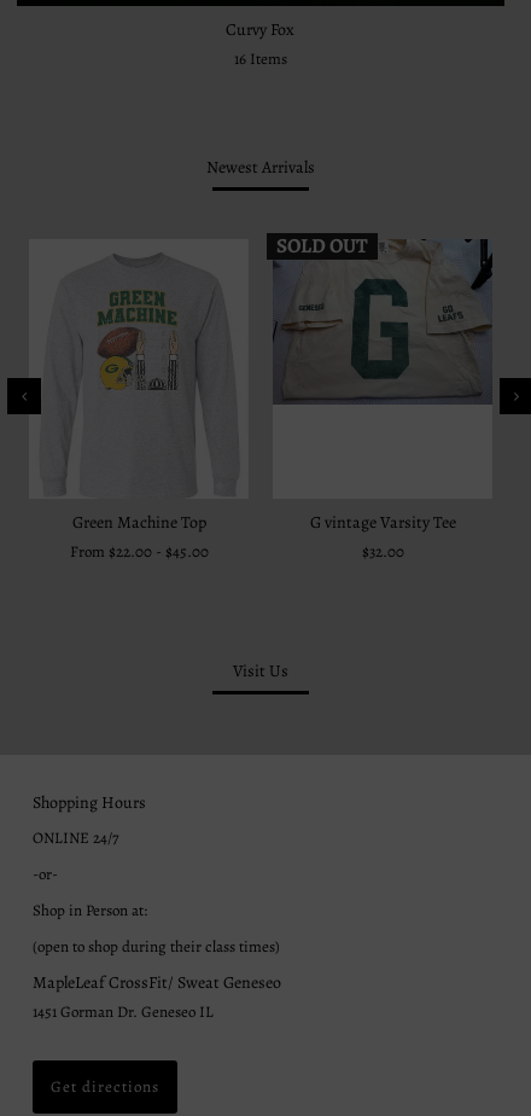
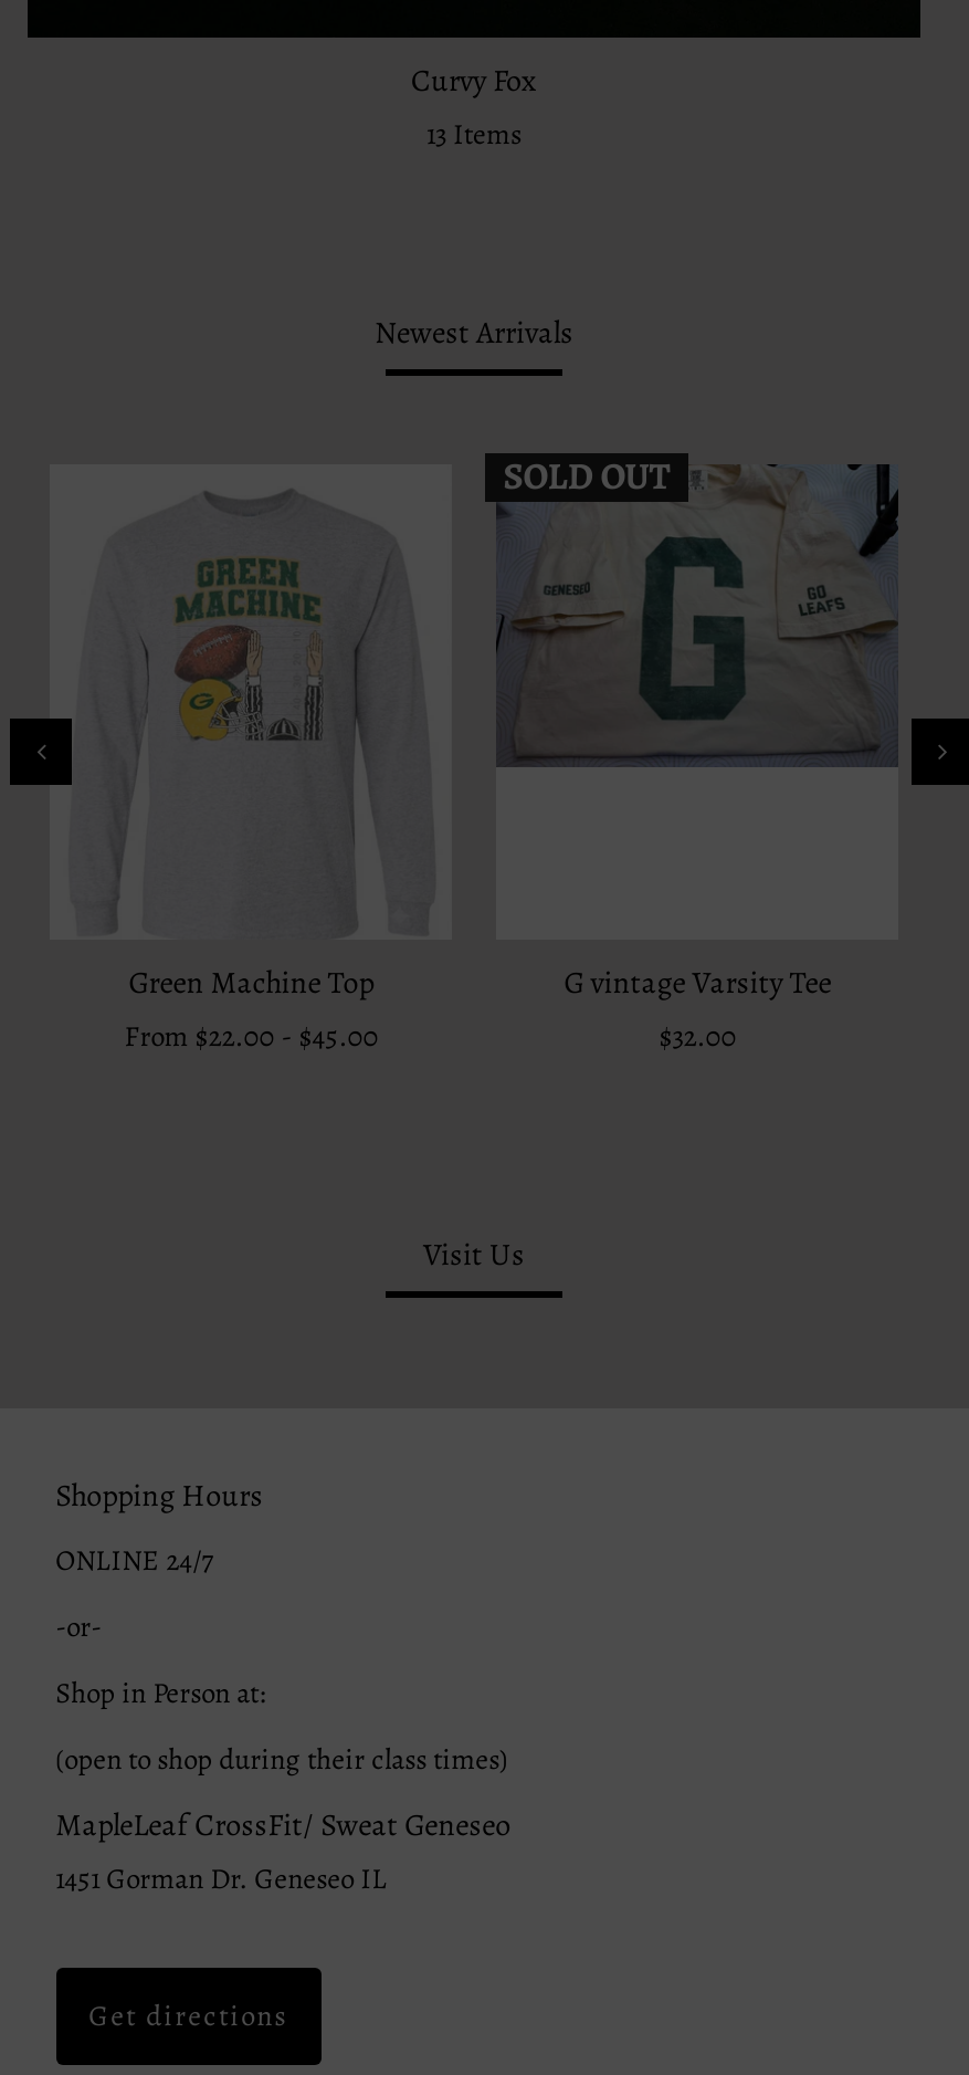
[234,48,287,69] 16 Items -> [426,115,522,153] 13 Items

